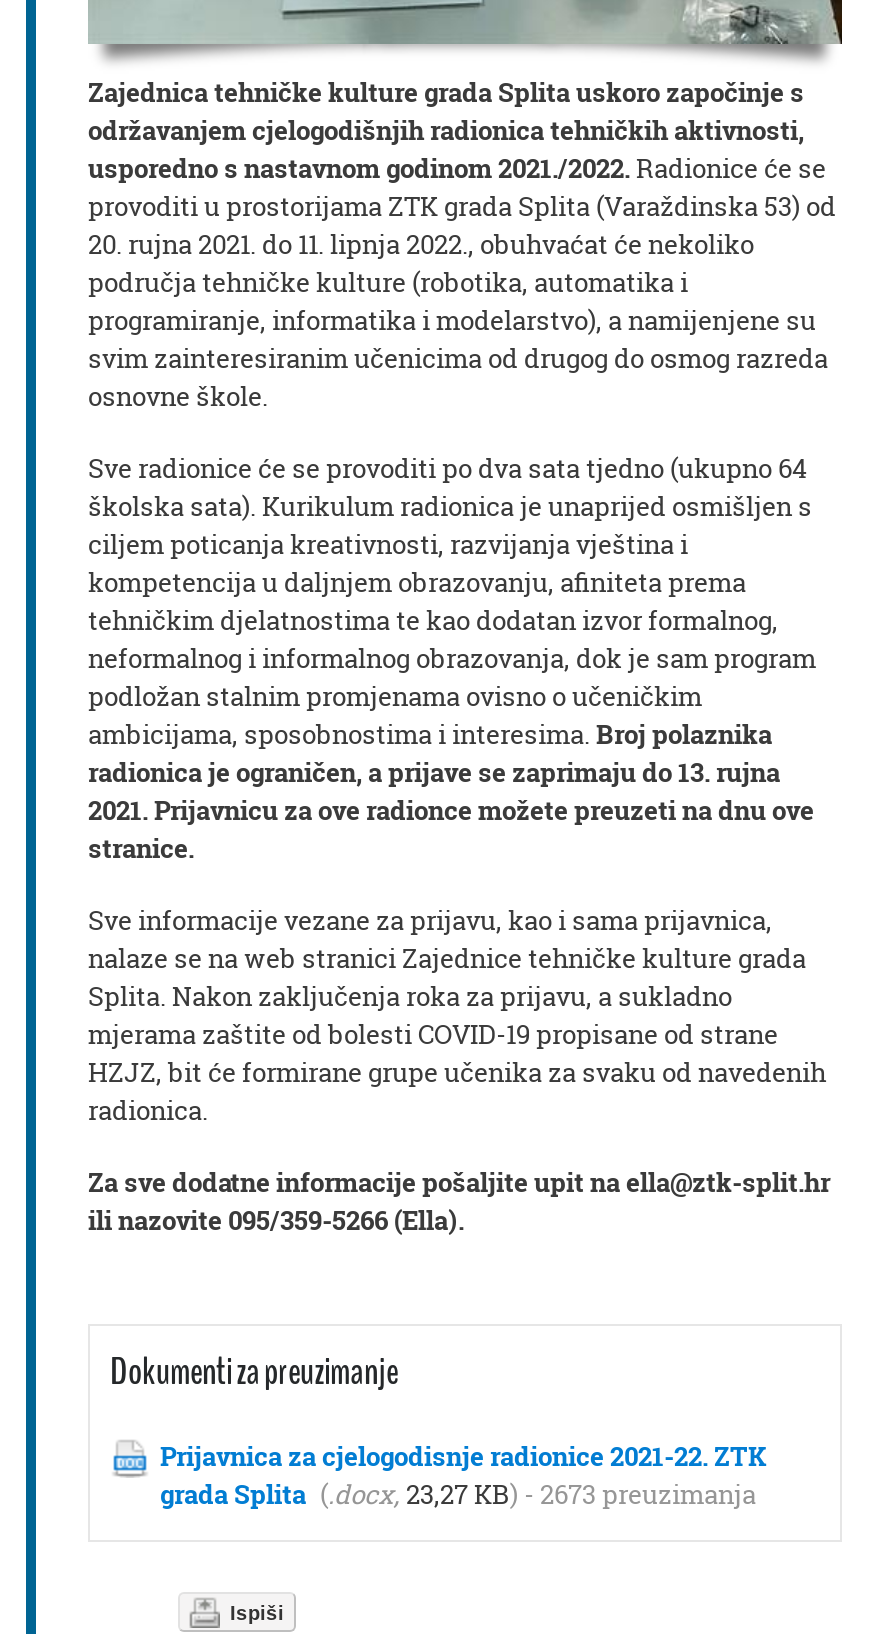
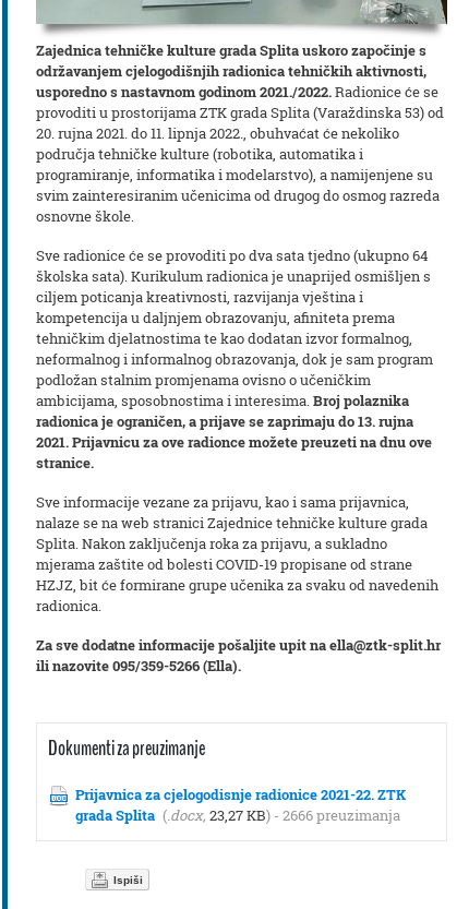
[160,1477,756,1513] grada Splita (.docx, 23,27 KB) - 2673 preuzimanja -> [75,806,400,825] grada Splita (.docx, 23,27 KB) - 2666 preuzimanja

